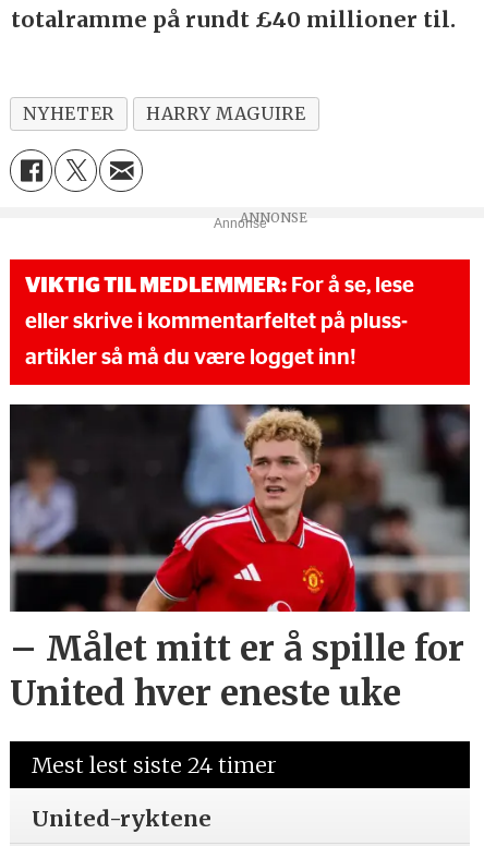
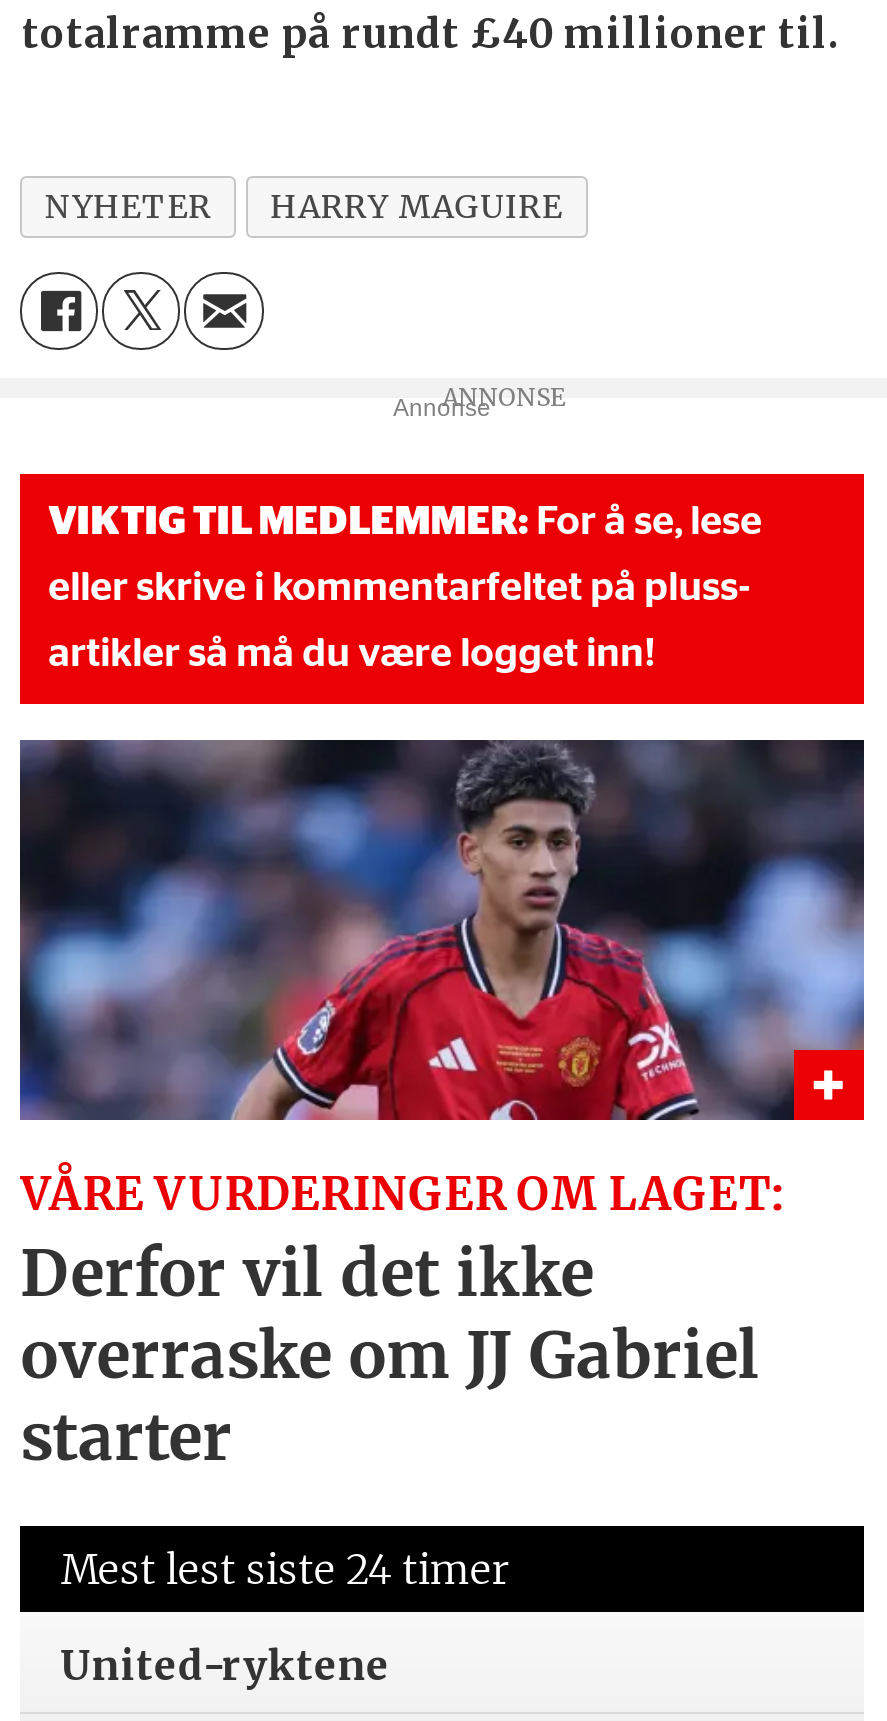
[10,403,471,715] [image] | – Målet mitt er å spille for | United hver eneste uke -> [18,738,866,1478] [image] | VÅRE VURDERINGER OM LAGET: | Derfor vil det ikke | overraske om JJ Gabriel | starter

